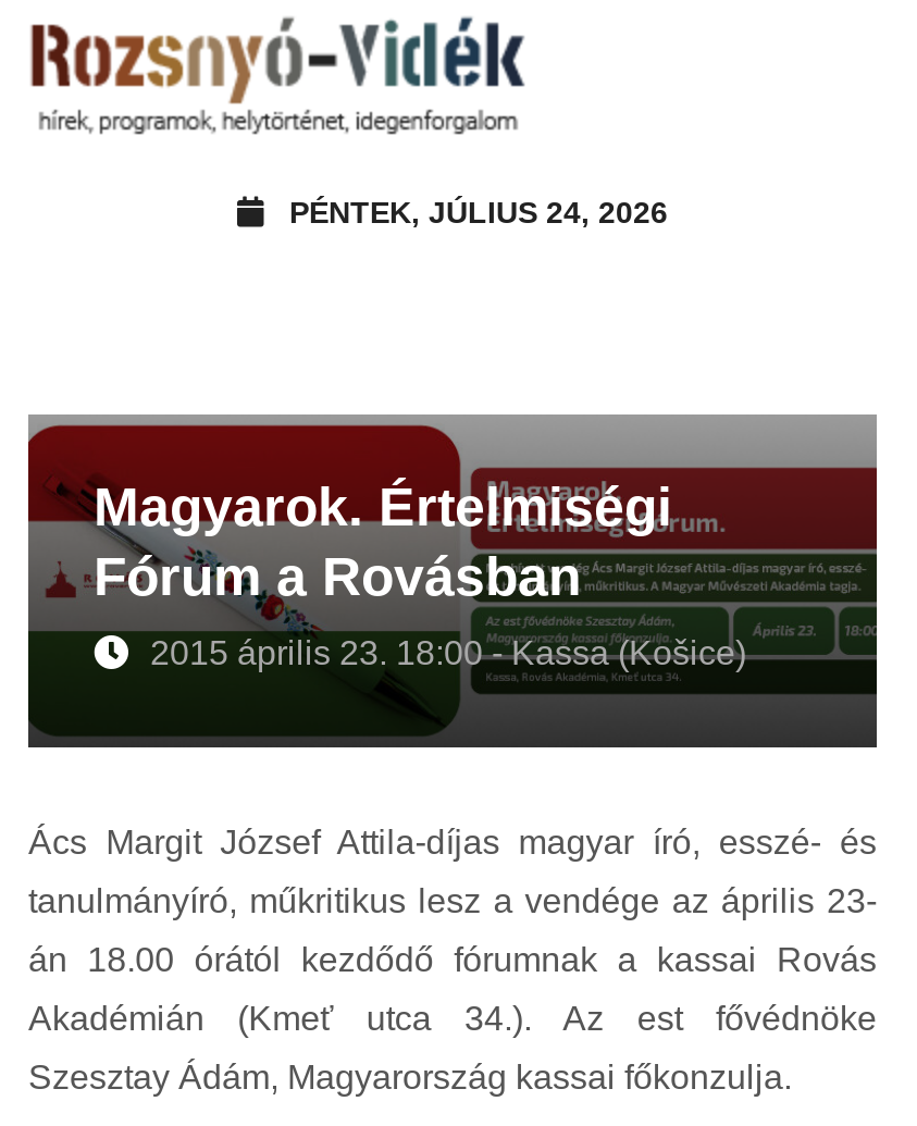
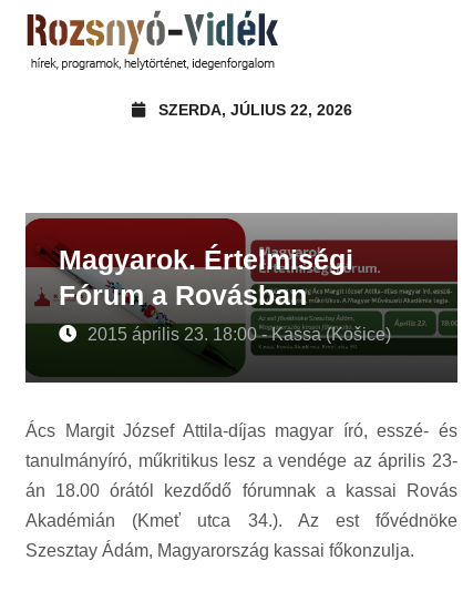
[289,195,668,230] PÉNTEK, JÚLIUS 24, 2026 -> [158,101,352,119] SZERDA, JÚLIUS 22, 2026

